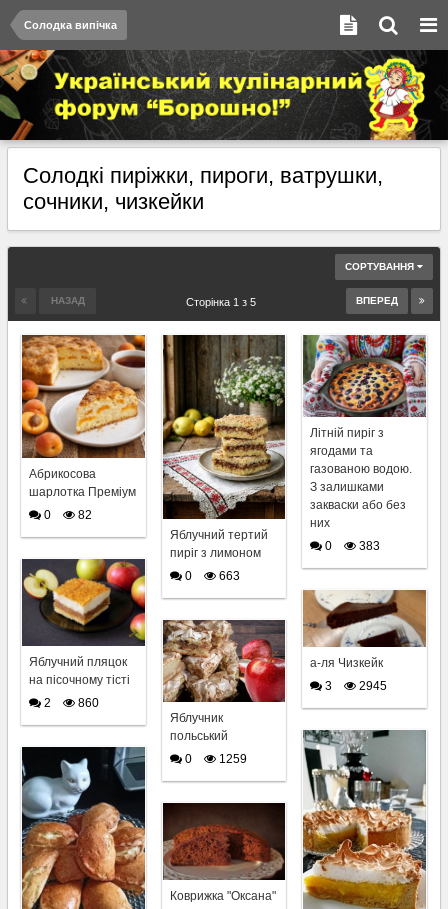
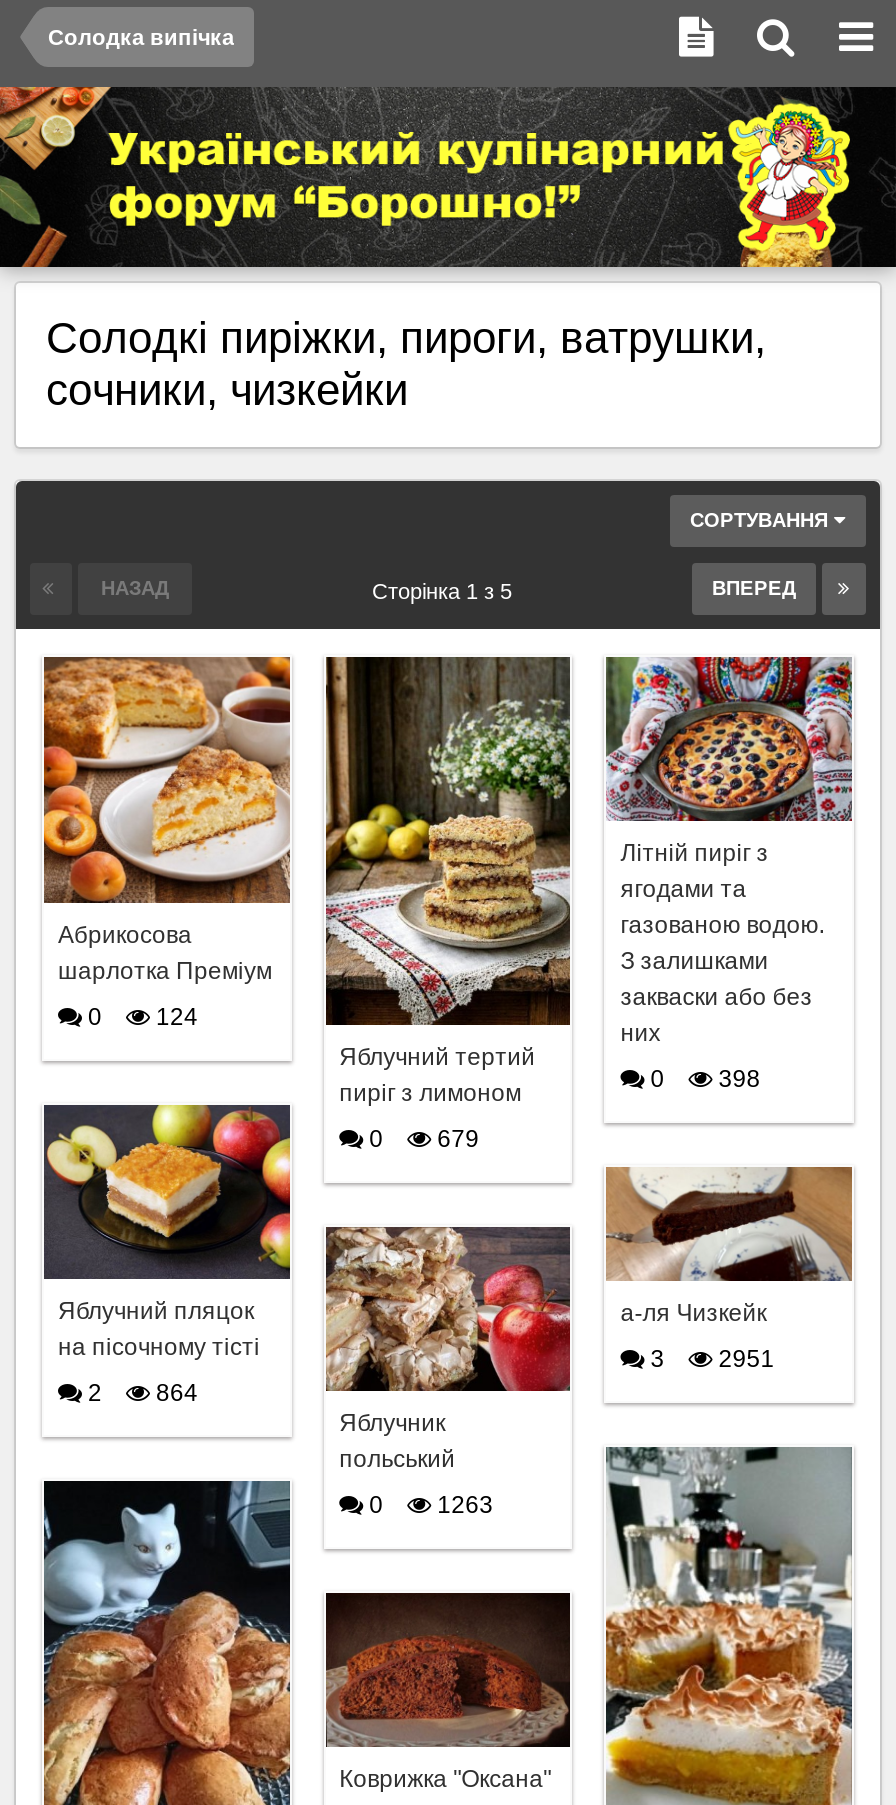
[44,508,92,522] 0 82 -> [88,1002,198,1030] 0 124
[325,539,380,553] 0 383 -> [651,1065,761,1093] 0 398
[185,569,240,583] 0 663 -> [369,1124,479,1152] 0 679
[325,679,387,693] 3 2945 -> [651,1345,775,1373] 3 2951
[44,696,99,710] 2 860 -> [88,1378,198,1406] 2 864
[185,752,247,766] 0 1259 -> [369,1491,493,1519] 0 1263

